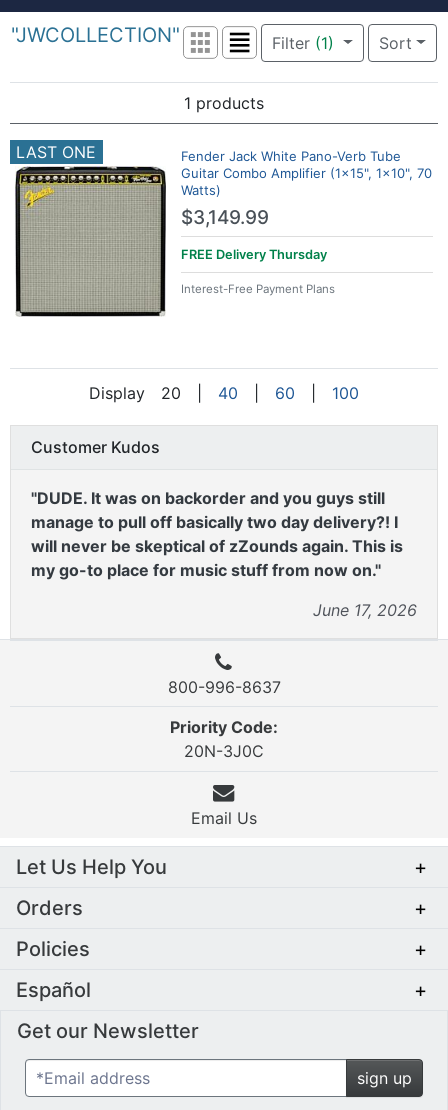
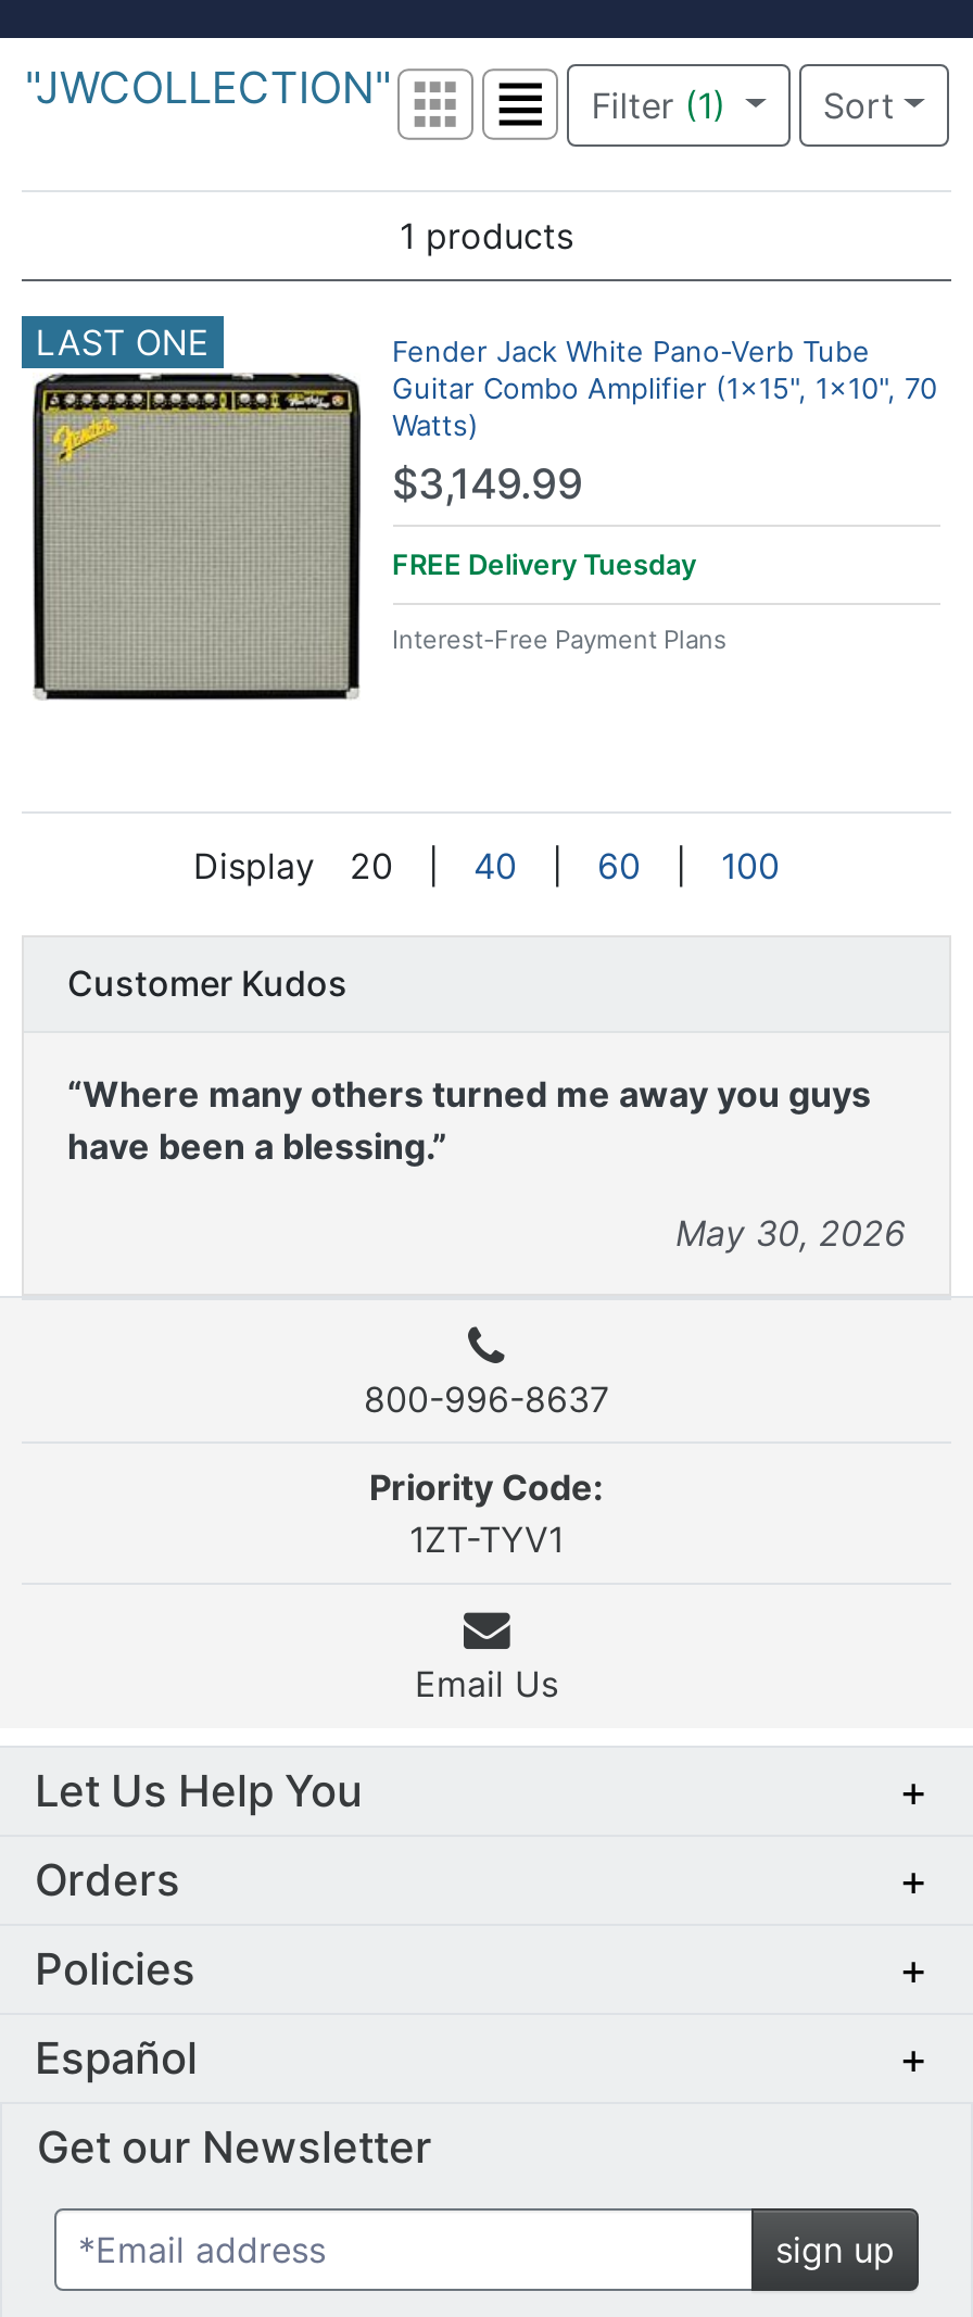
[180,247,326,262] FREE Delivery Thursday -> [392,548,696,580] FREE Delivery Tuesday
[31,488,403,580] "DUDE. It was on backorder and you guys still | manage to pull off basically two day delivery?! I | will never be skeptical of zZounds again. This is | my go-to place for music stuff from now on." -> [67,1071,871,1167] “Where many others turned me away you guys | have been a blessing.”
[313,600,417,620] June 17, 2026 -> [675,1210,906,1254] May 30, 2026
[184,741,264,761] 20N-3J0C -> [409,1518,564,1561] 1ZT-TYV1

